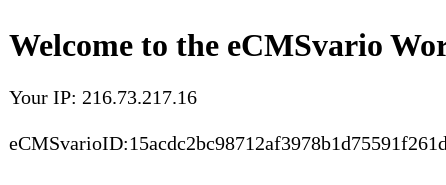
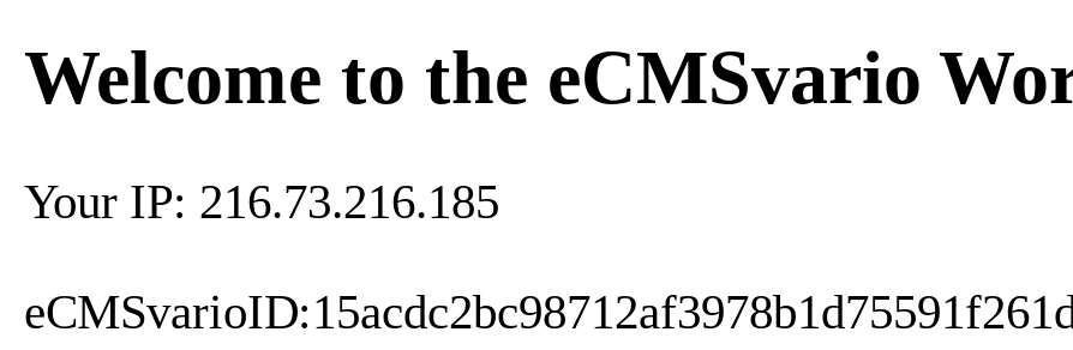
[9,86,197,108] Your IP: 216.73.217.16 -> [24,175,499,227] Your IP: 216.73.216.185

